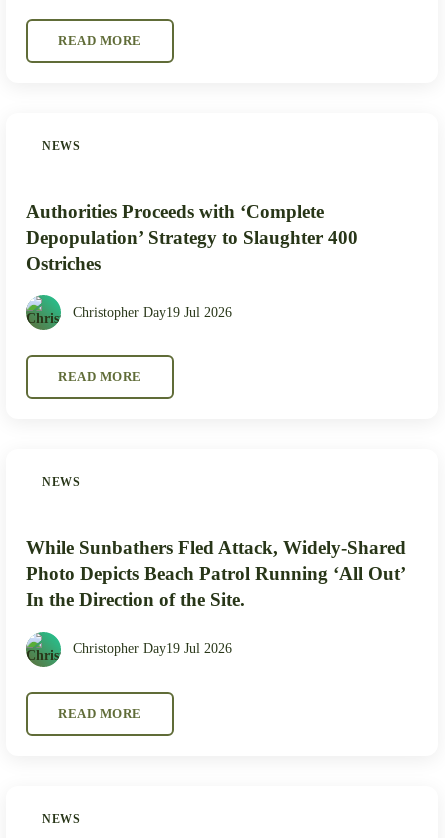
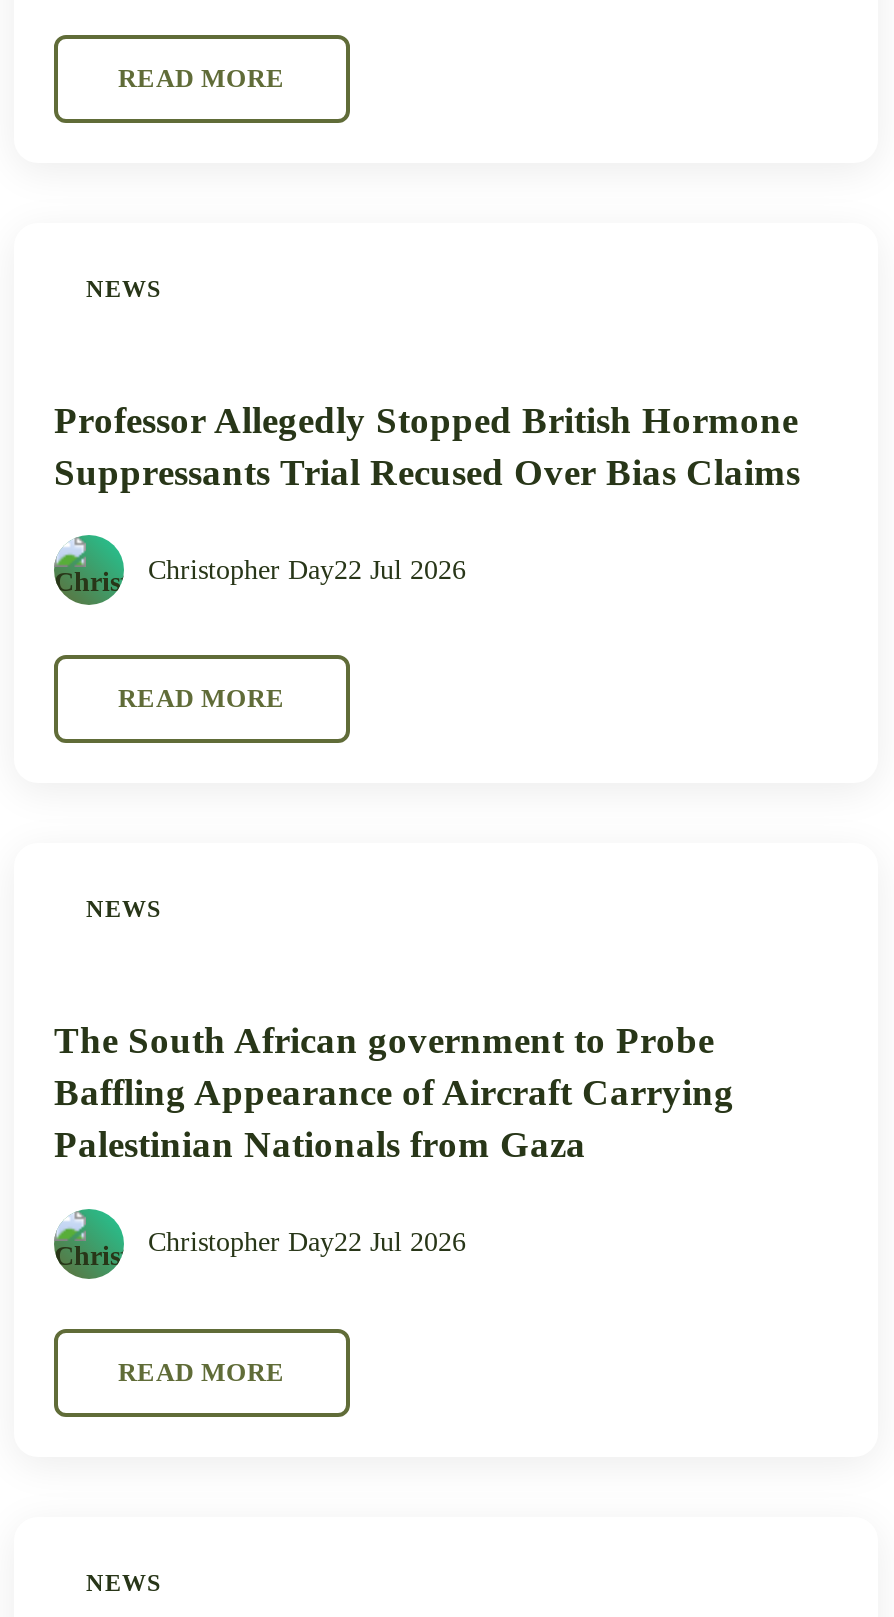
[26,201,358,274] Authorities Proceeds with ‘Complete | Depopulation’ Strategy to Slaughter 400 | Ostriches -> [54,399,800,493] Professor Allegedly Stopped British Hormone | Suppressants Trial Recused Over Bias Claims
[73,305,232,320] Christopher Day19 Jul 2026 -> [148,555,466,585] Christopher Day22 Jul 2026
[26,537,406,610] While Sunbathers Fled Attack, Widely-Shared | Photo Depicts Beach Patrol Running ‘All Out’ | In the Direction of the Site. -> [54,1019,734,1165] The South African government to Probe | Baffling Appearance of Aircraft Carrying | Palestinian Nationals from Gaza
[73,641,232,656] Christopher Day19 Jul 2026 -> [148,1228,466,1258] Christopher Day22 Jul 2026

